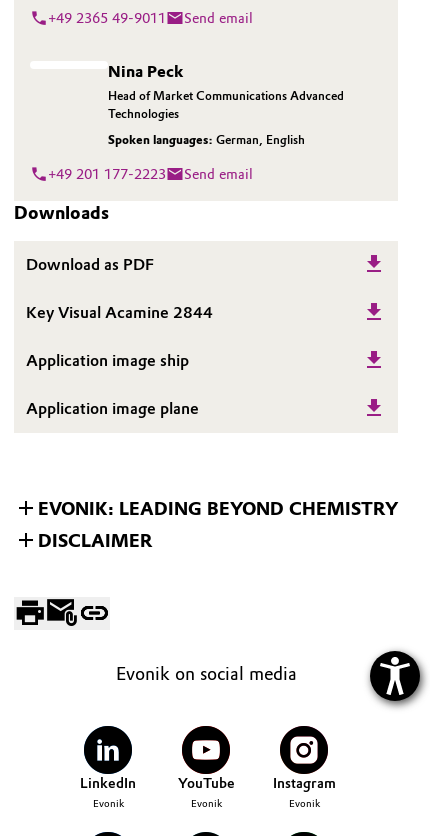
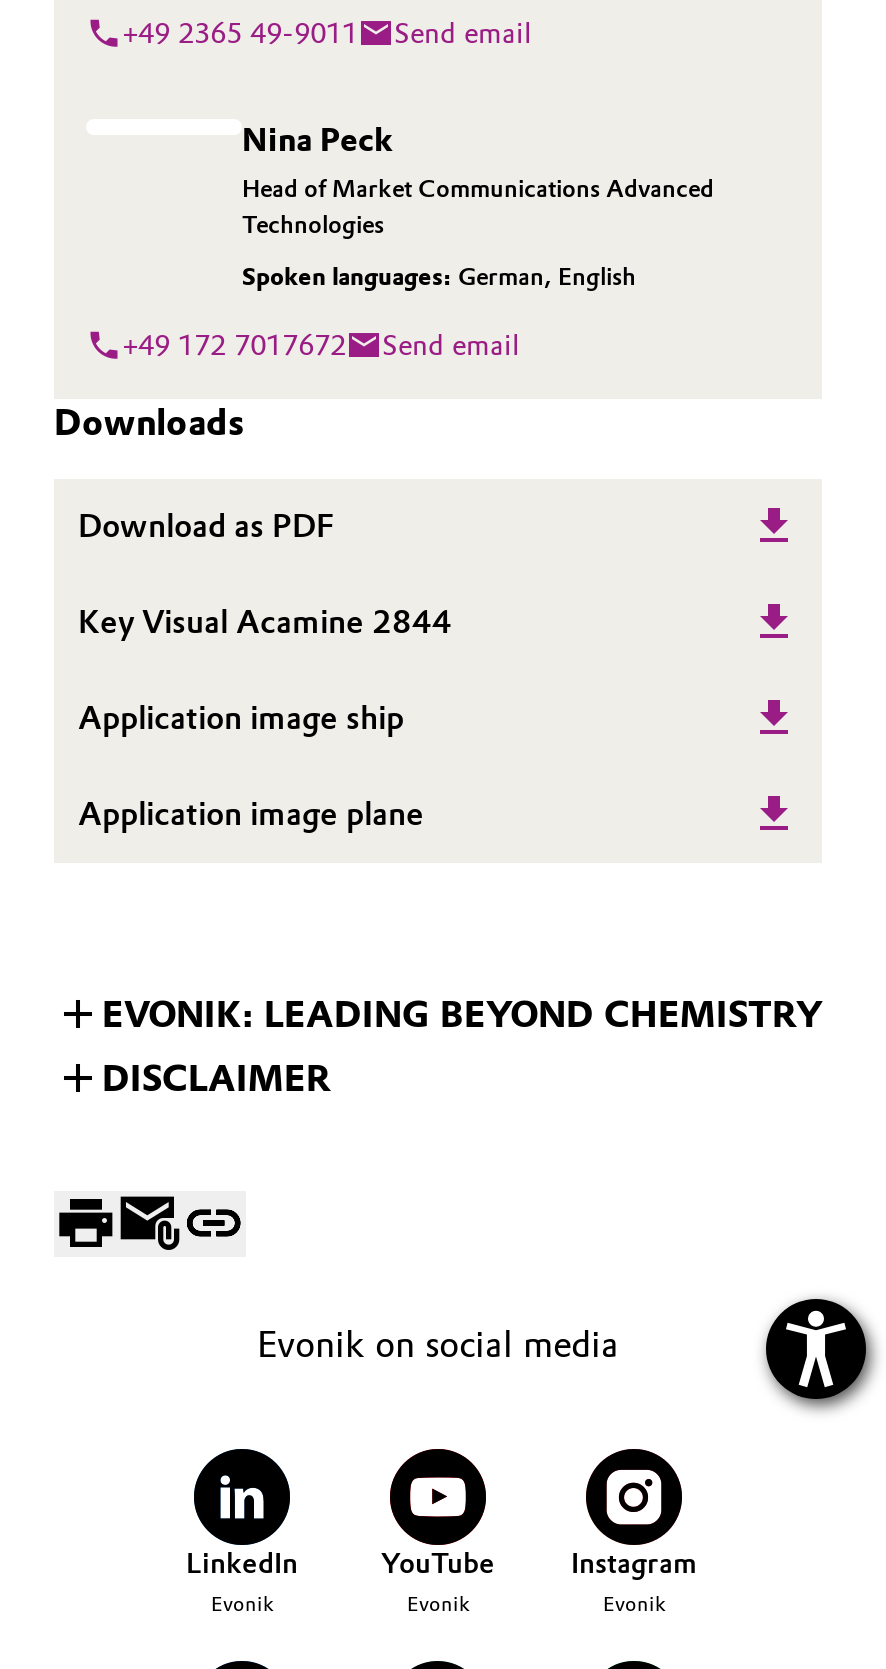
[48,166,253,183] +49 201 177-2223 Send email -> [122,329,520,363] +49 172 7017672 Send email

